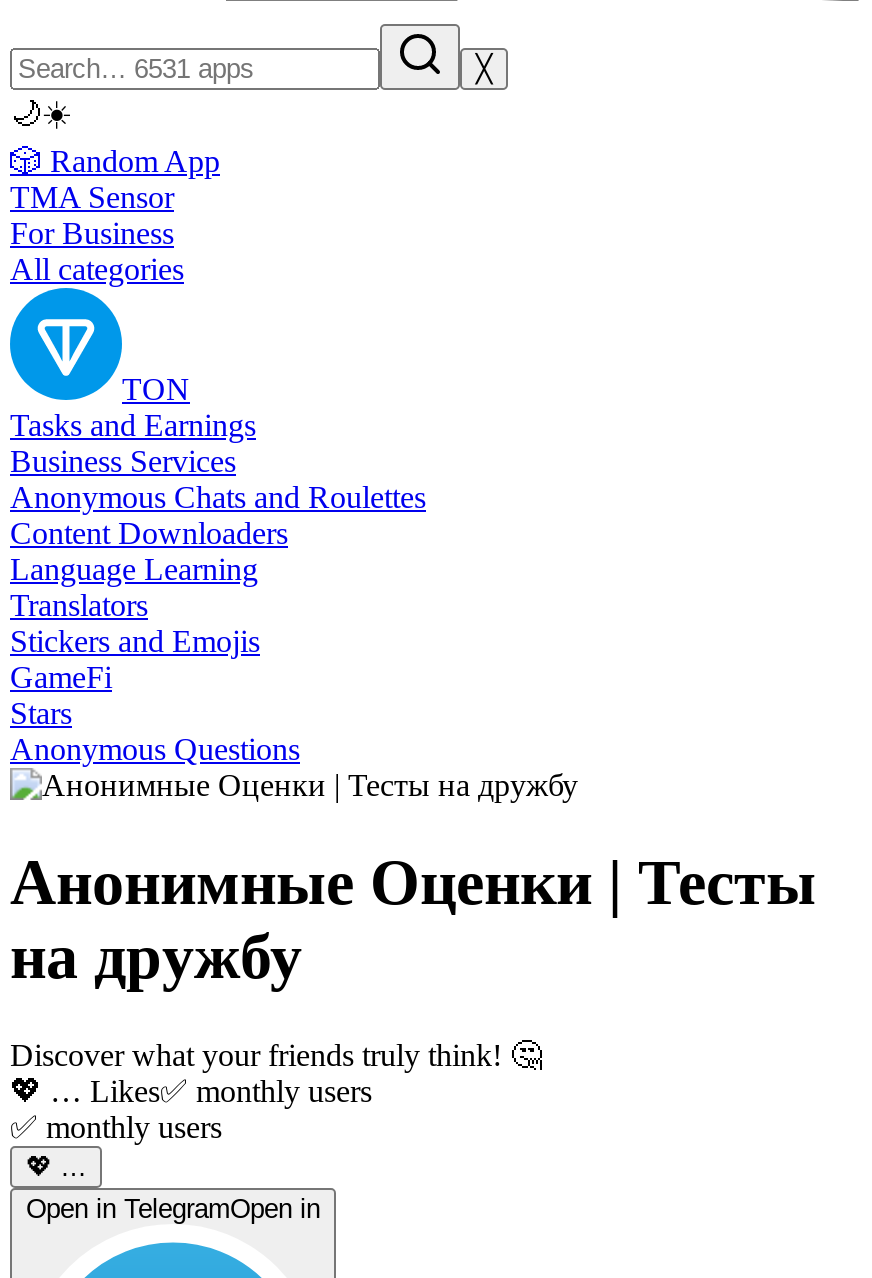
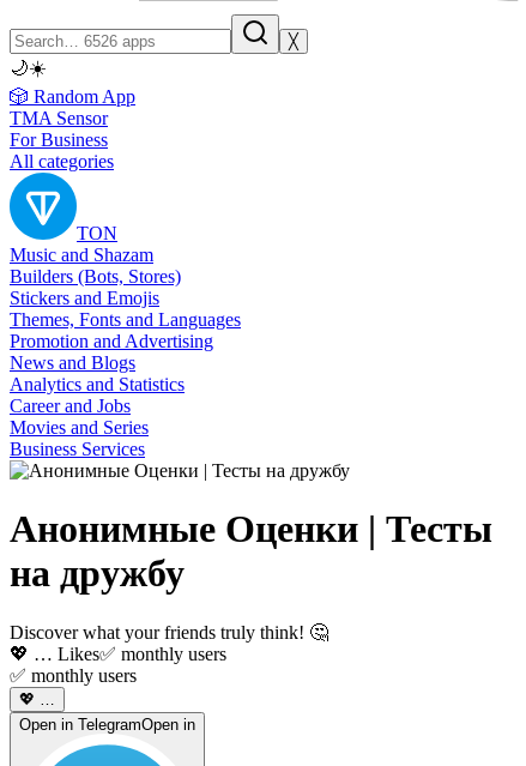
[10,408,426,622] Tasks and Earnings | Anonymous Chats and Roulettes | Content Downloaders | Language Learning | Translators -> [10,245,181,287] Music and Shazam | Builders (Bots, Stores)
moved [10,444,236,478] -> [10,439,145,459]: Business Services
moved [10,624,260,658] -> [10,288,159,308]: Stickers and Emojis
[10,660,300,766] GameFi | Stars | Anonymous Questions -> [10,309,241,438] Themes, Fonts and Languages | Promotion and Advertising | News and Blogs | Analytics and Statistics | Career and Jobs | Movies and Series

